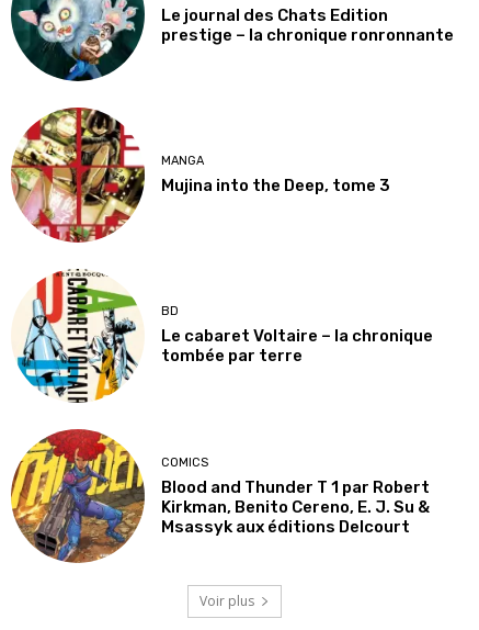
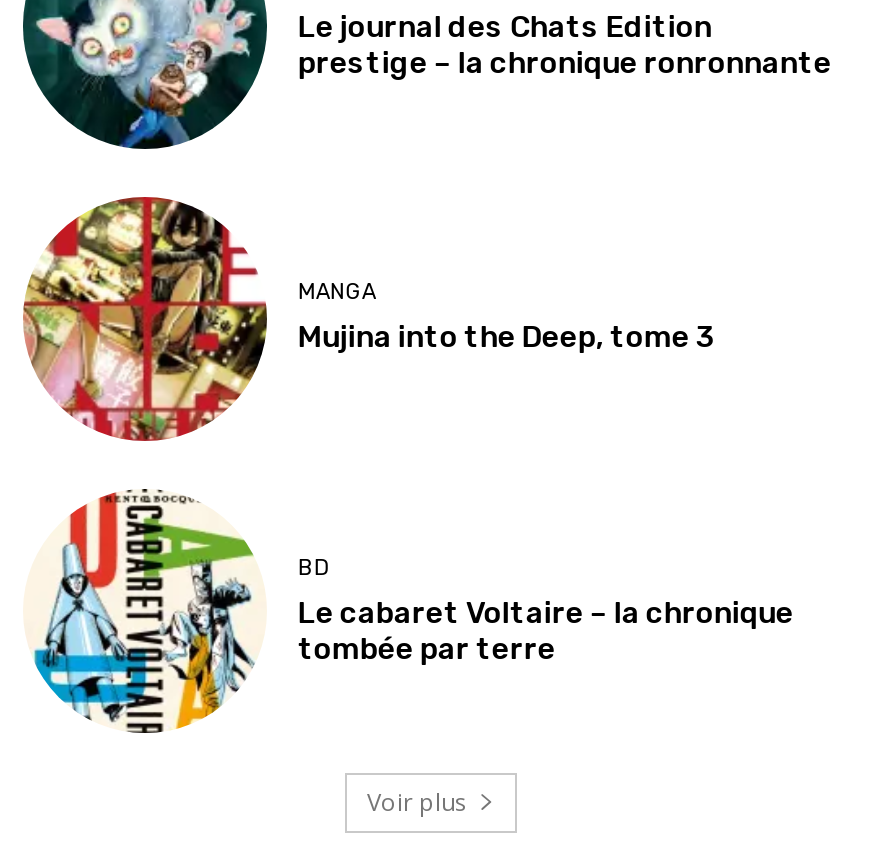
[10,428,430,563] [image] | COMICS | Blood and Thunder T 1 par Robert | Kirkman, Benito Cereno, E. J. Su & | Msassyk aux éditions Delcourt -> none

